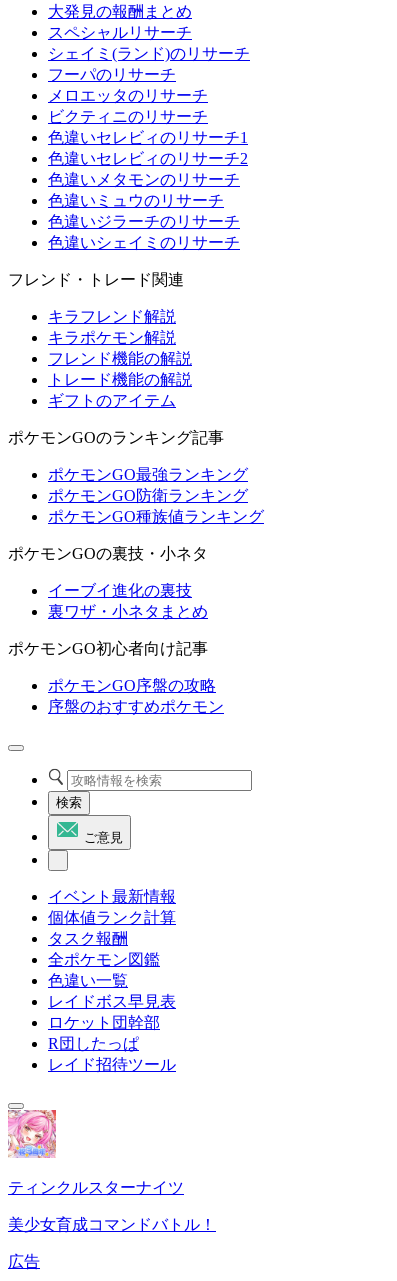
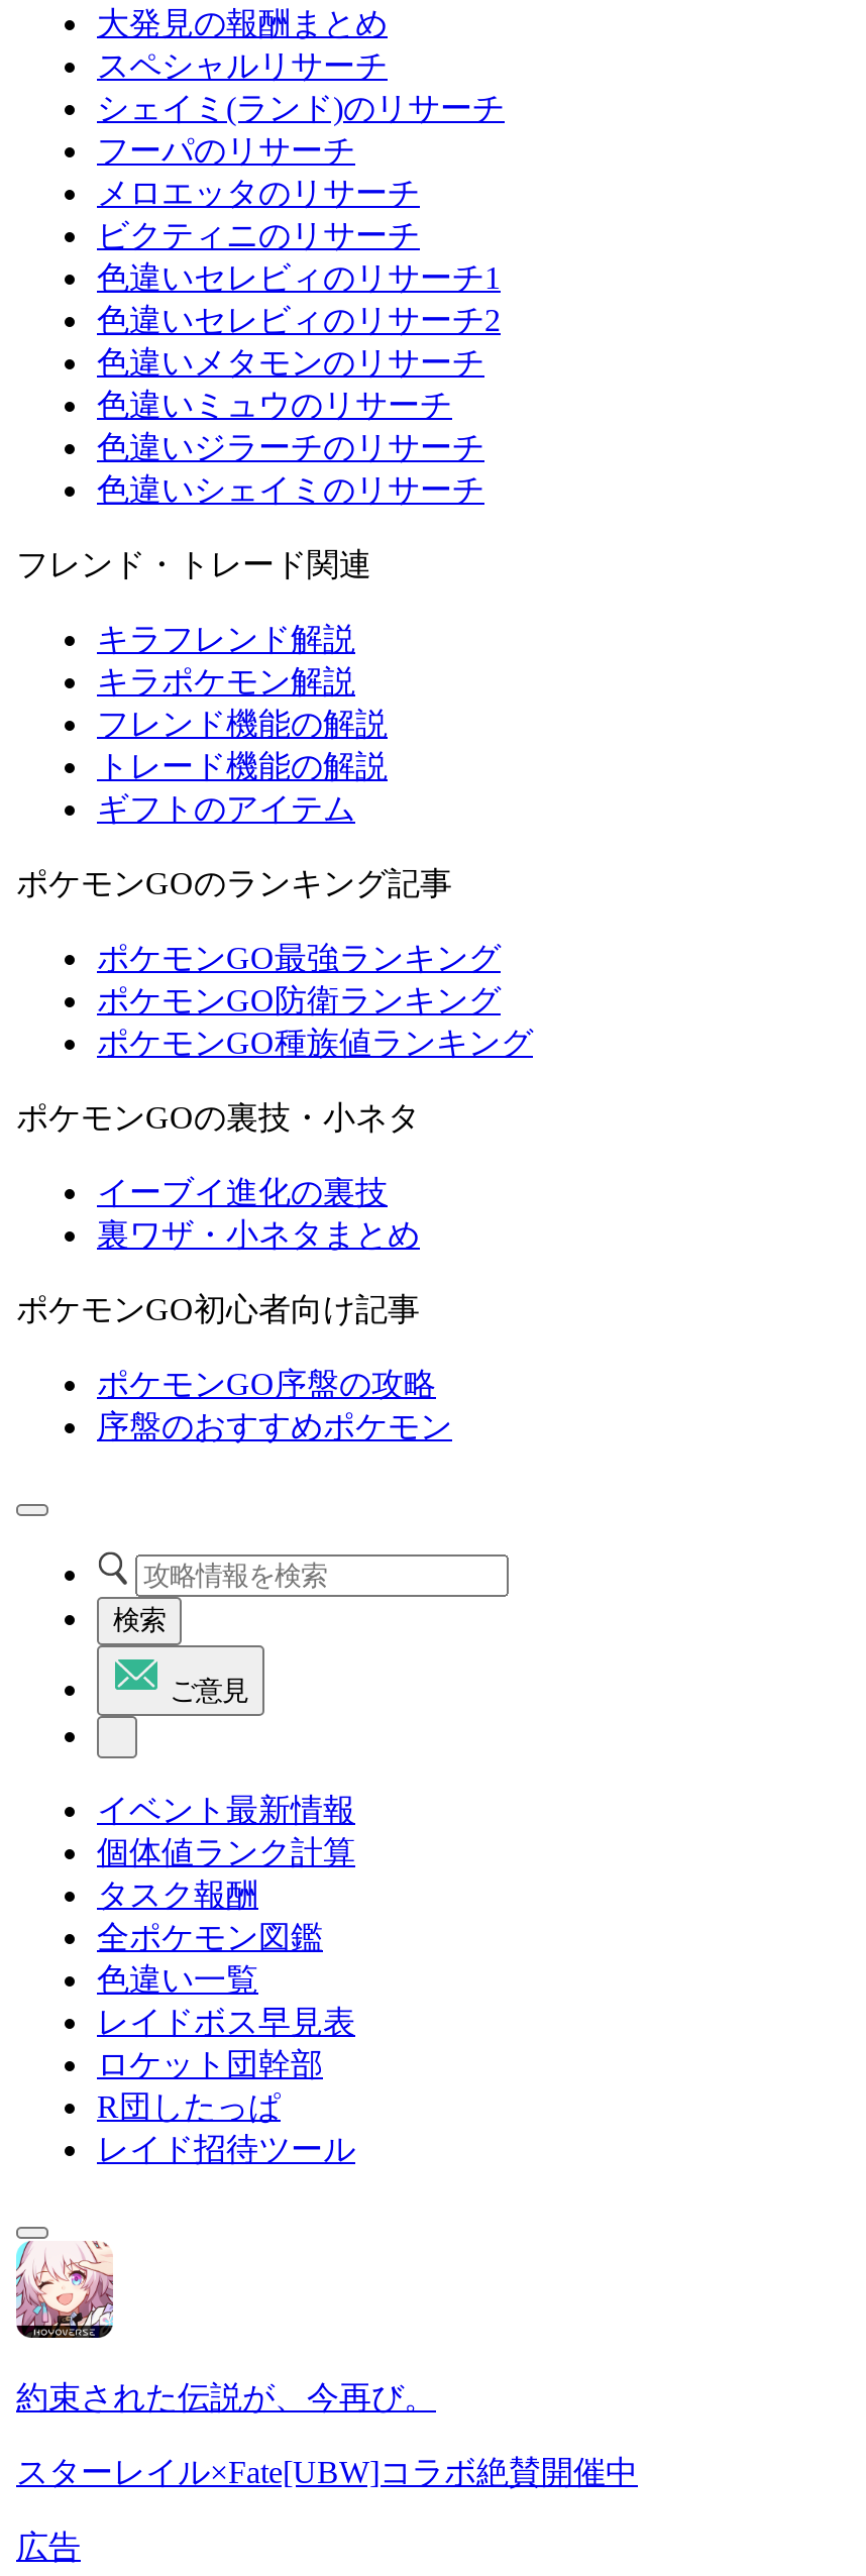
[7,1109,184,1196] [image] | ティンクルスターナイツ -> [14,2239,436,2414] [image] | 約束された伝説が、今再び。
[8,1216,216,1233] 美少女育成コマンドバトル！ -> [16,2455,638,2489] スターレイル×Fate[UBW]コラボ絶賛開催中

